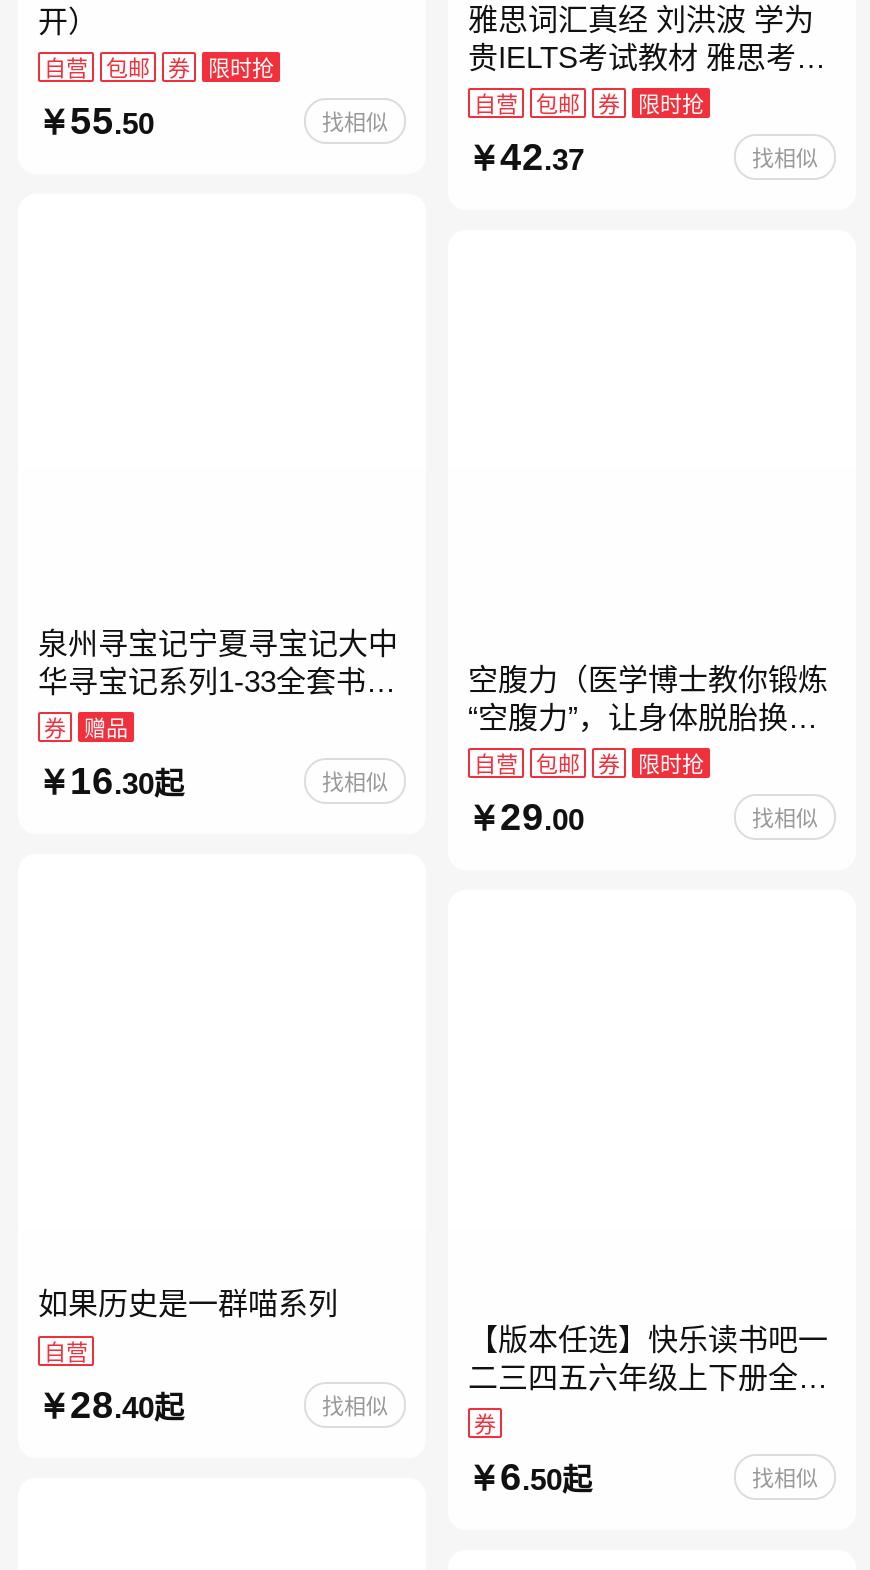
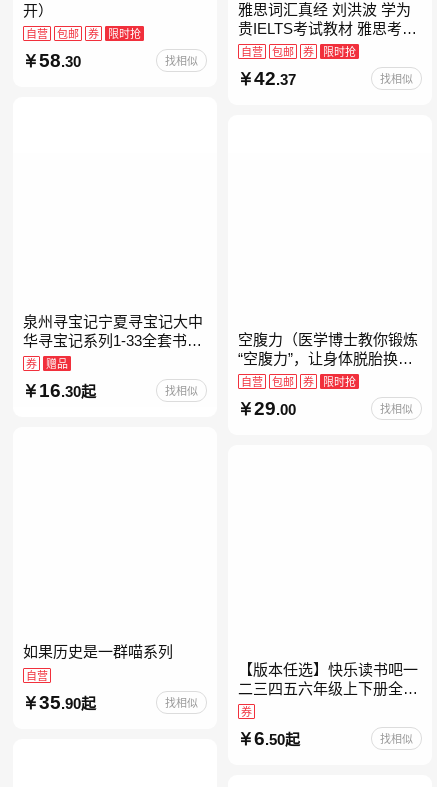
[70,100,154,138] 55.50 -> [39,50,81,69] 58.30
[70,1384,184,1422] 28.40起 -> [39,692,96,711] 35.90起

